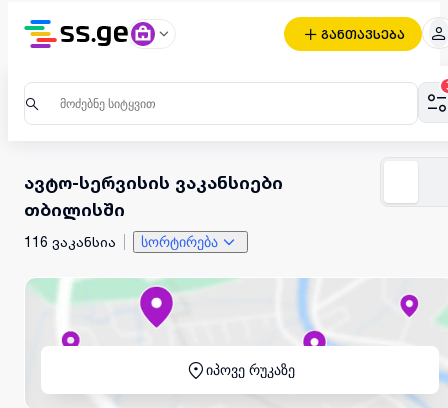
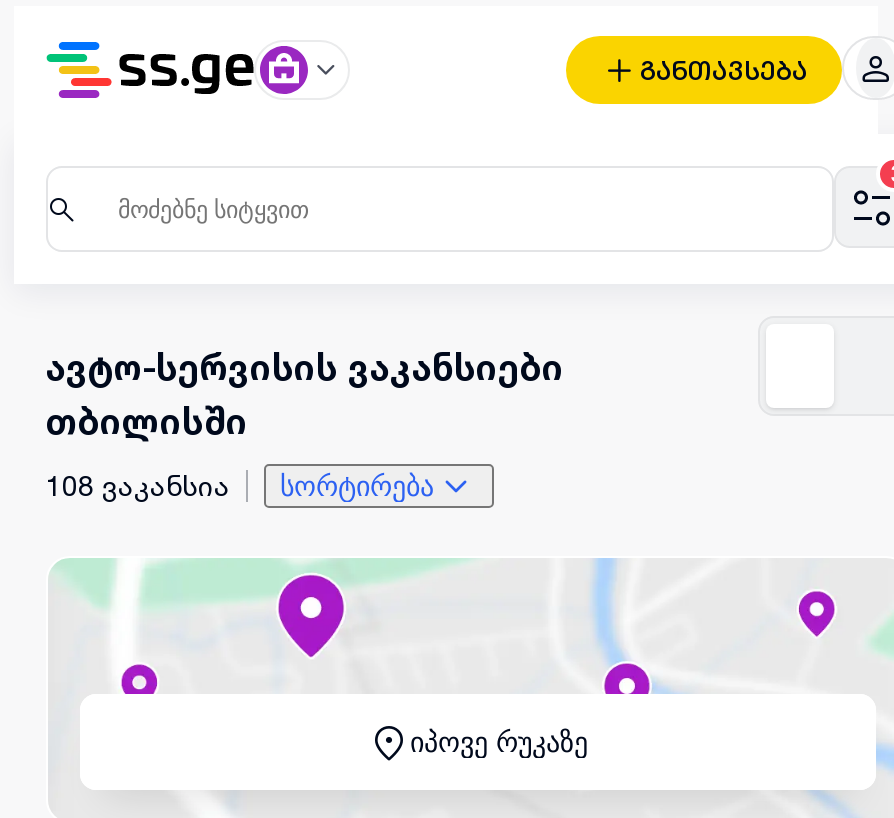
[24,233,218,250] 116 ვაკანსია სორტირება -> [46,468,434,502] 108 ვაკანსია სორტირება

